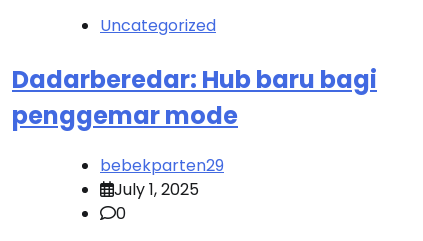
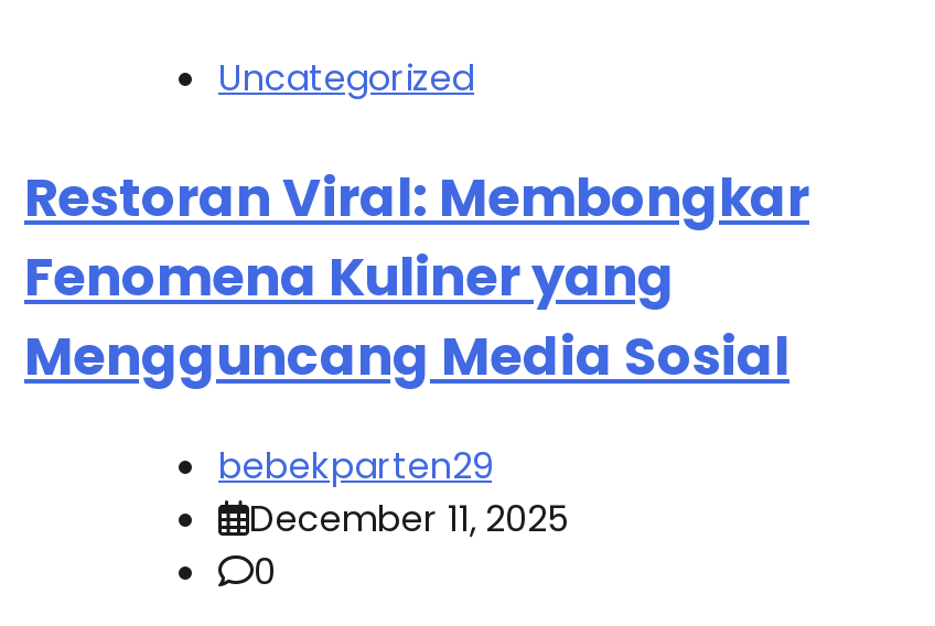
[12,63,377,132] Dadarberedar: Hub baru bagi | penggemar mode -> [24,160,809,391] Restoran Viral: Membongkar | Fenomena Kuliner yang | Mengguncang Media Sosial
[114,177,199,200] July 1, 2025 -> [249,493,569,543] December 11, 2025

